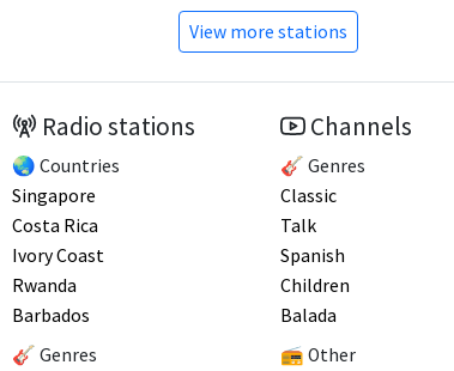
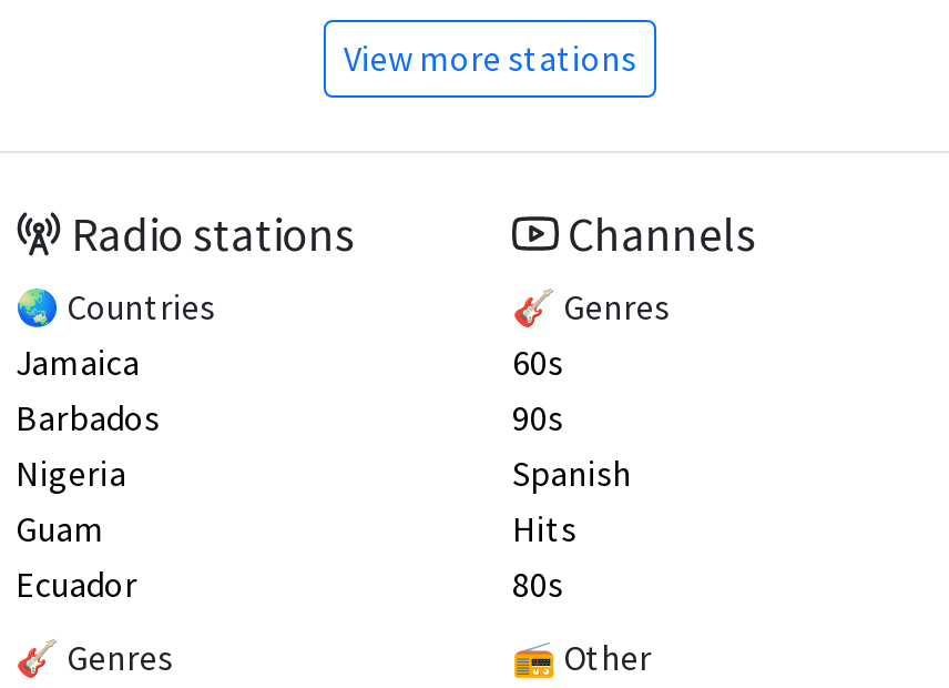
[12,184,104,297] Singapore | Costa Rica | Ivory Coast | Rwanda -> [16,341,140,384] Jamaica
[280,184,337,237] Classic | Talk -> [512,341,563,439] 60s | 90s
none -> [16,452,137,605] Nigeria | Guam | Ecuador
[280,274,350,326] Children | Balada -> [512,508,576,605] Hits | 80s
moved [12,304,90,326] -> [16,397,160,439]: Barbados

